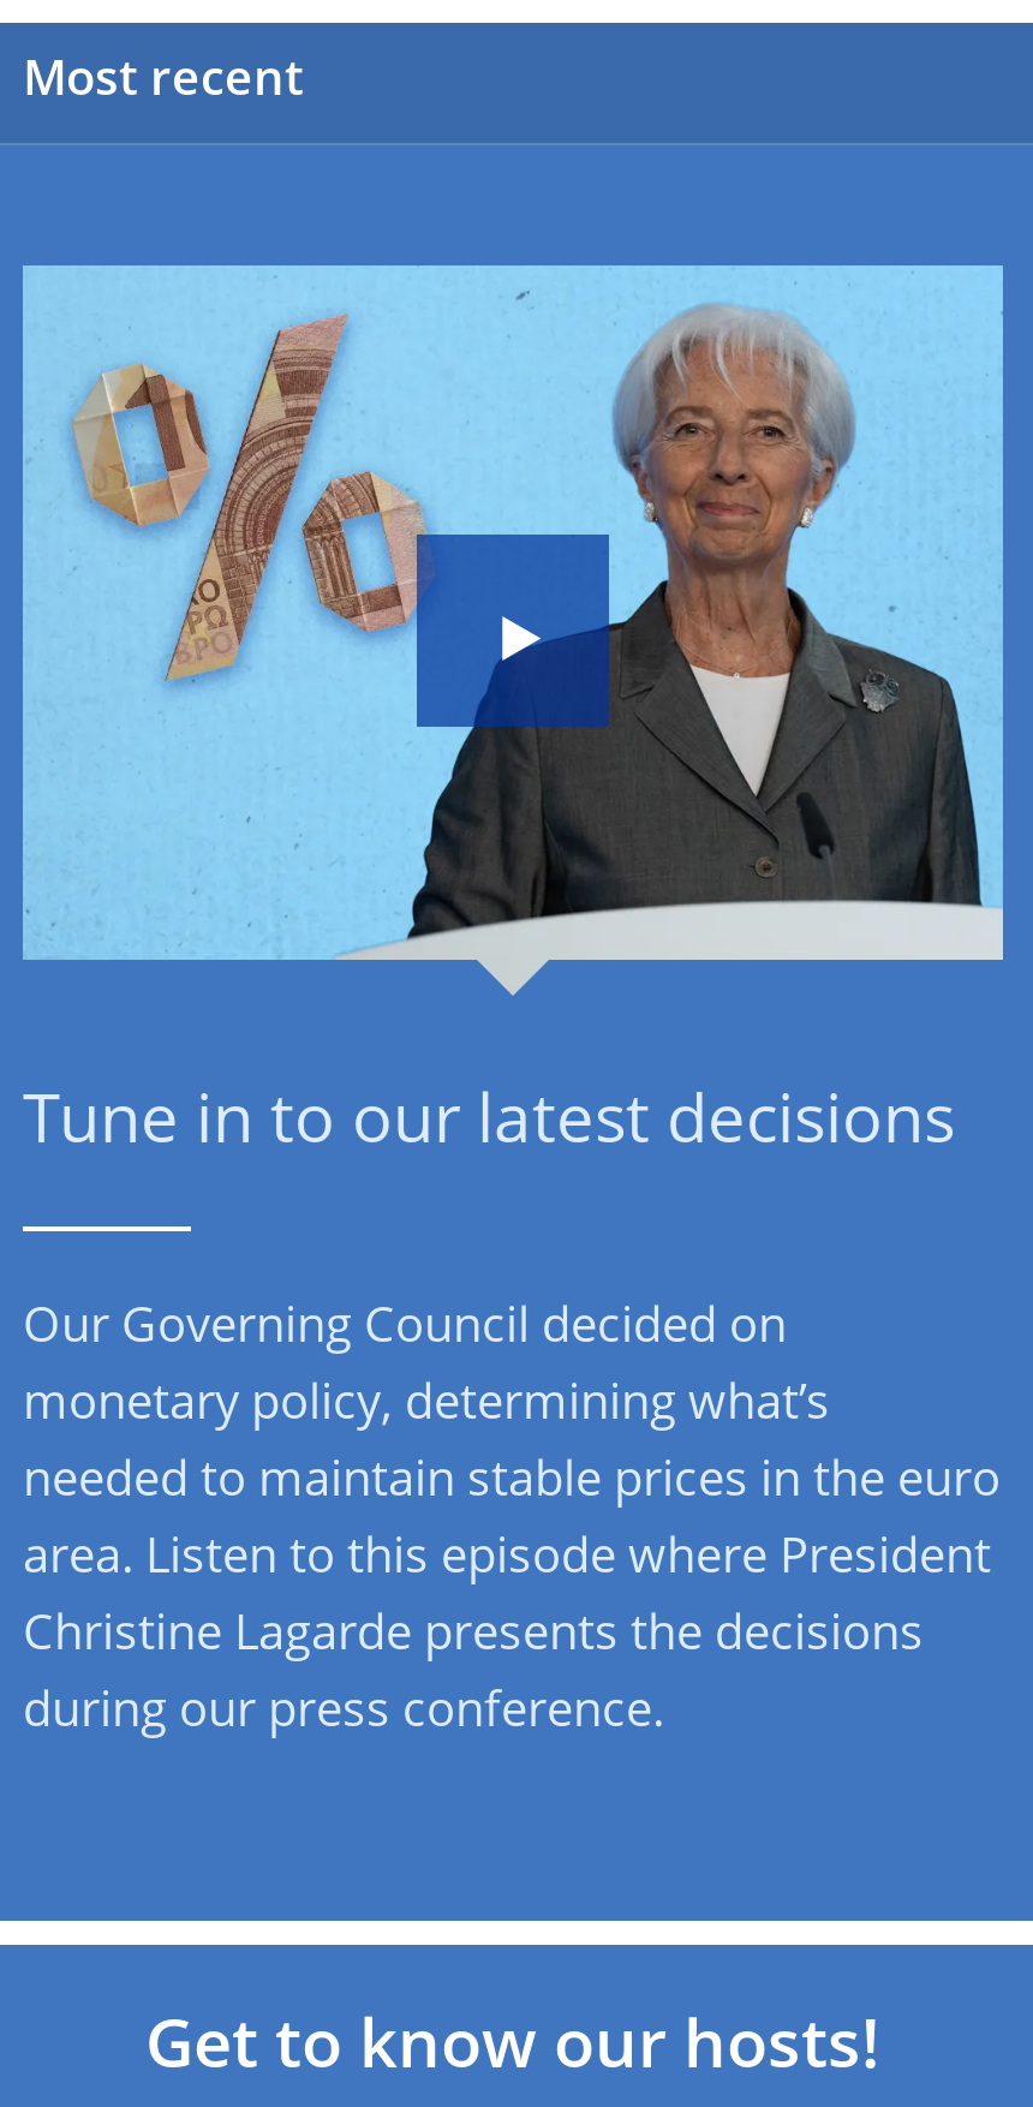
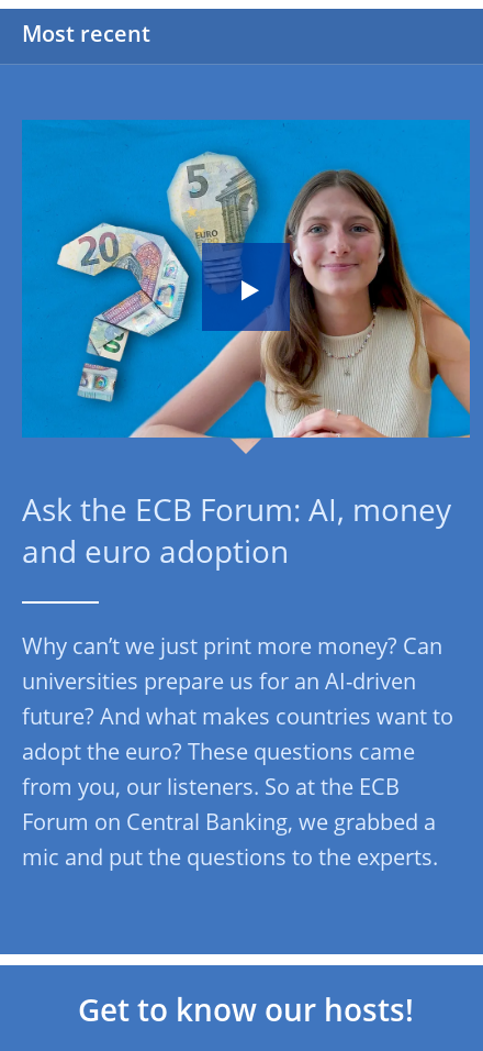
[23,263,1005,960] [image] -> [22,120,471,449] [image]
[23,1091,1001,1738] Tune in to our latest decisions | Our Governing Council decided on | monetary policy, determining what’s | needed to maintain stable prices in the euro | area. Listen to this episode where President | Christine Lagarde presents the decisions | during our press conference. -> [22,498,453,870] Ask the ECB Forum: AI, money | and euro adoption | Why can’t we just print more money? Can | universities prepare us for an AI-driven | future? And what makes countries want to | adopt the euro? These questions came | from you, our listeners. So at the ECB | Forum on Central Banking, we grabbed a | mic and put the questions to the experts.

